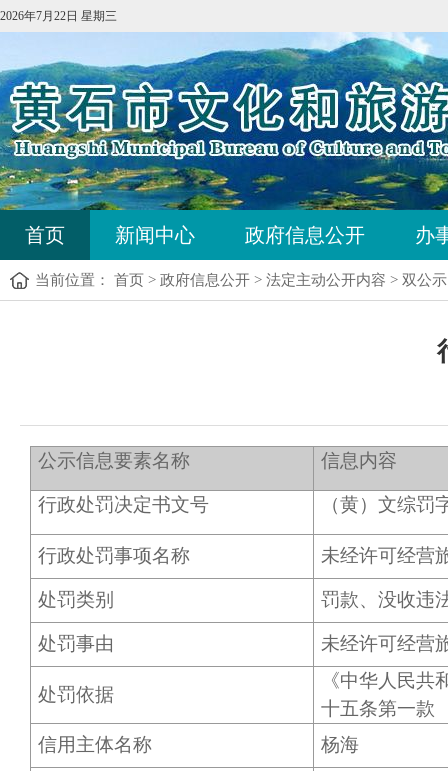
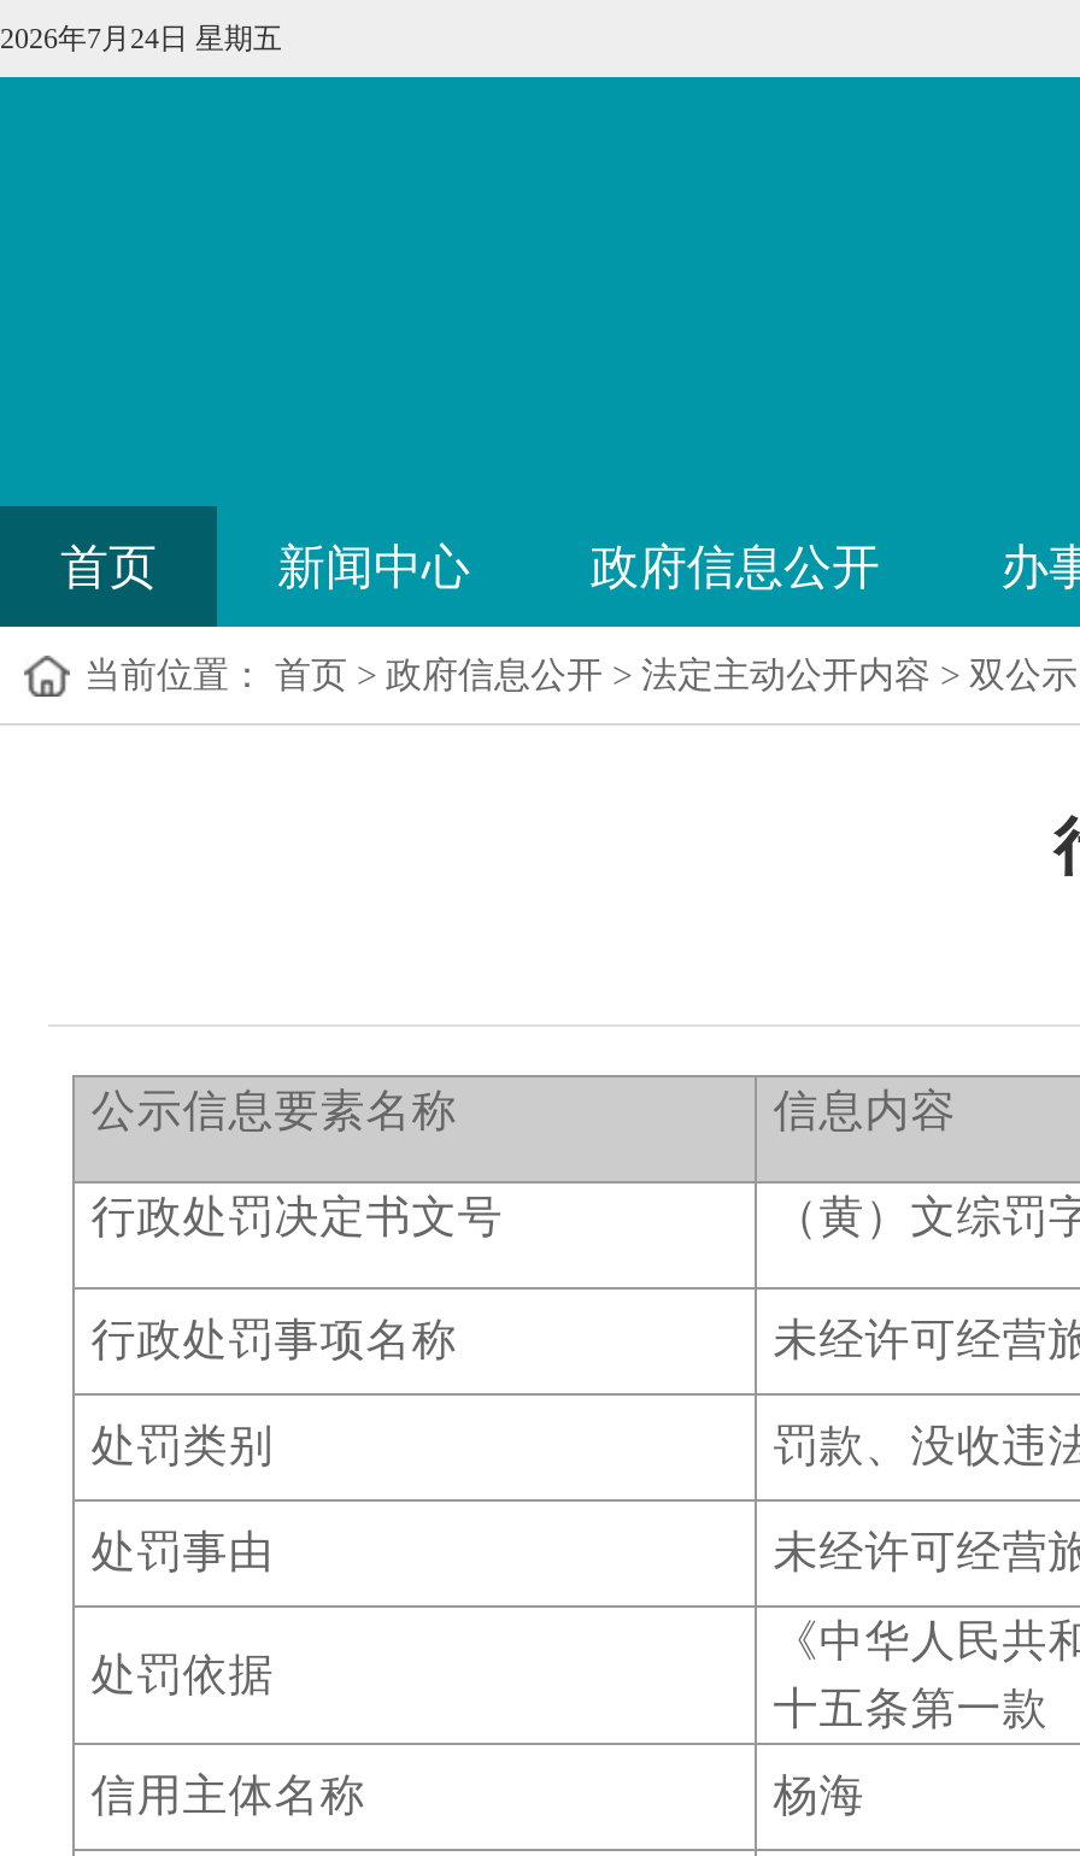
[0,9,117,23] 2026年7月22日 星期三 -> [0,22,282,55] 2026年7月24日 星期五
[3,32,445,211] [image] -> none

